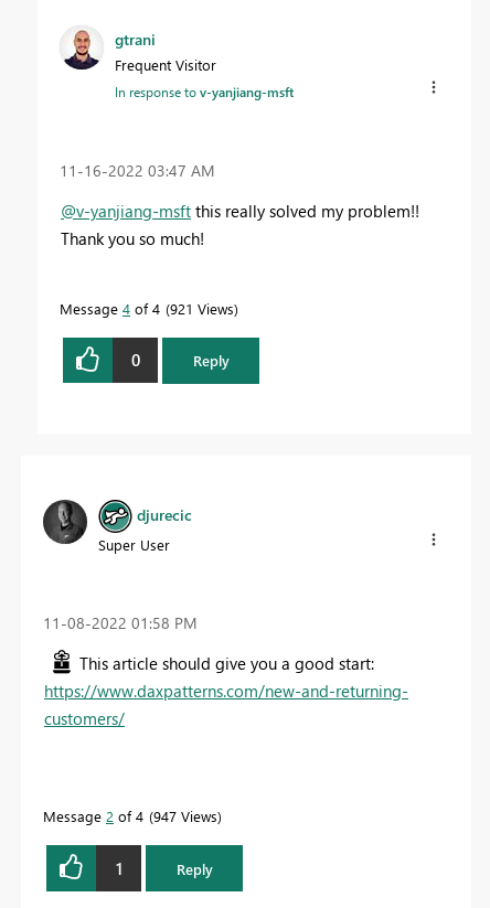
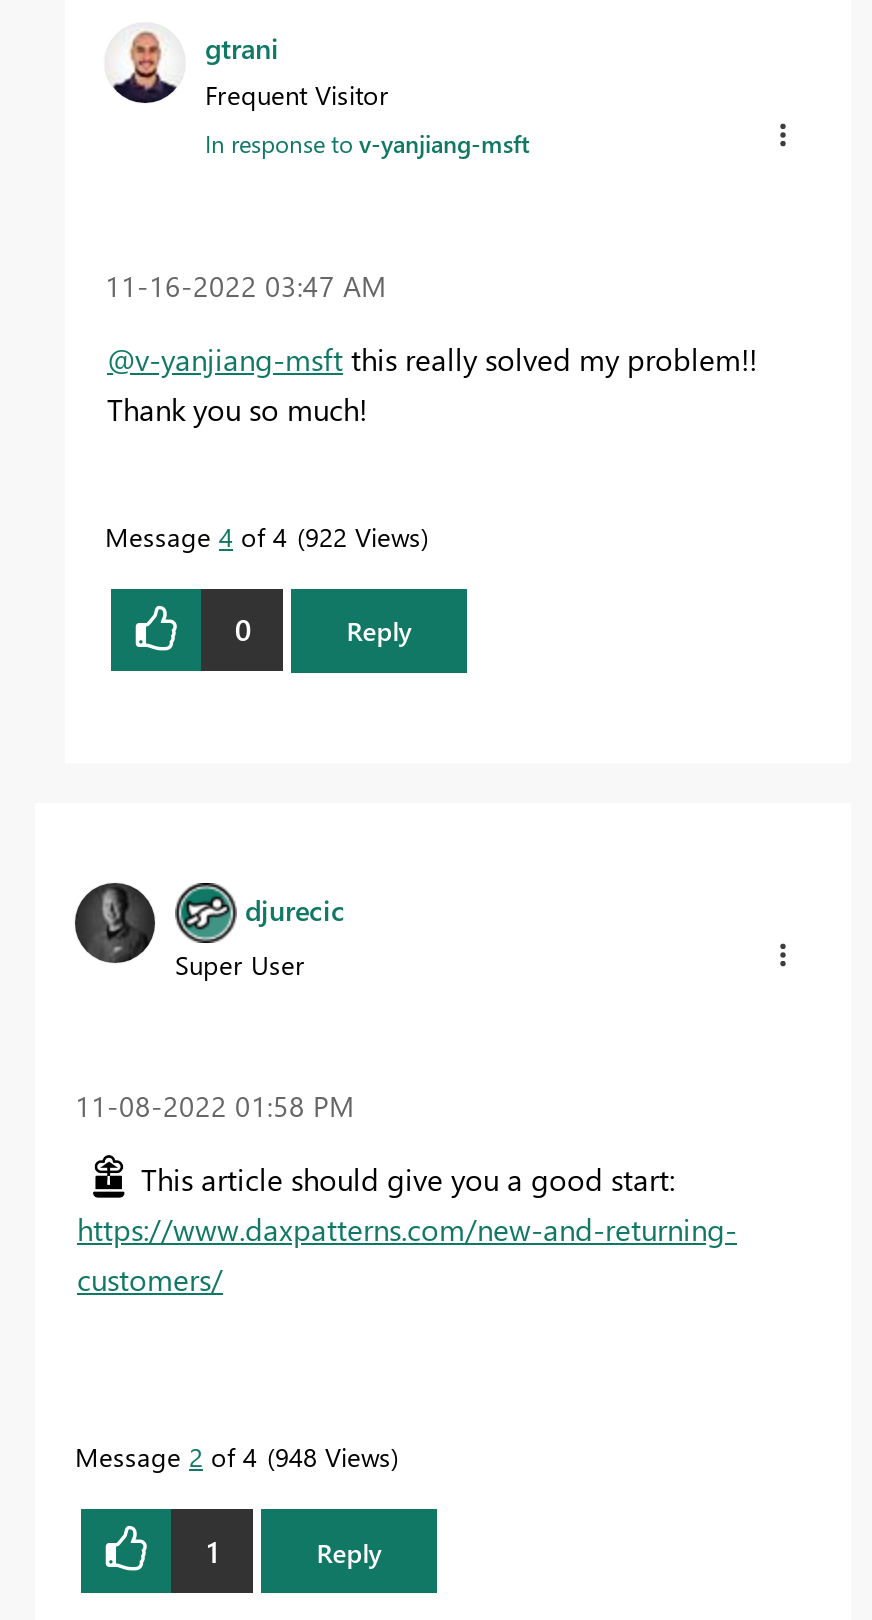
[60,299,234,318] Message 4 of 4 921 Views -> [105,519,421,553] Message 4 of 4 922 Views
[43,807,217,825] Message 2 of 4 947 Views -> [75,1439,391,1473] Message 2 of 4 948 Views

